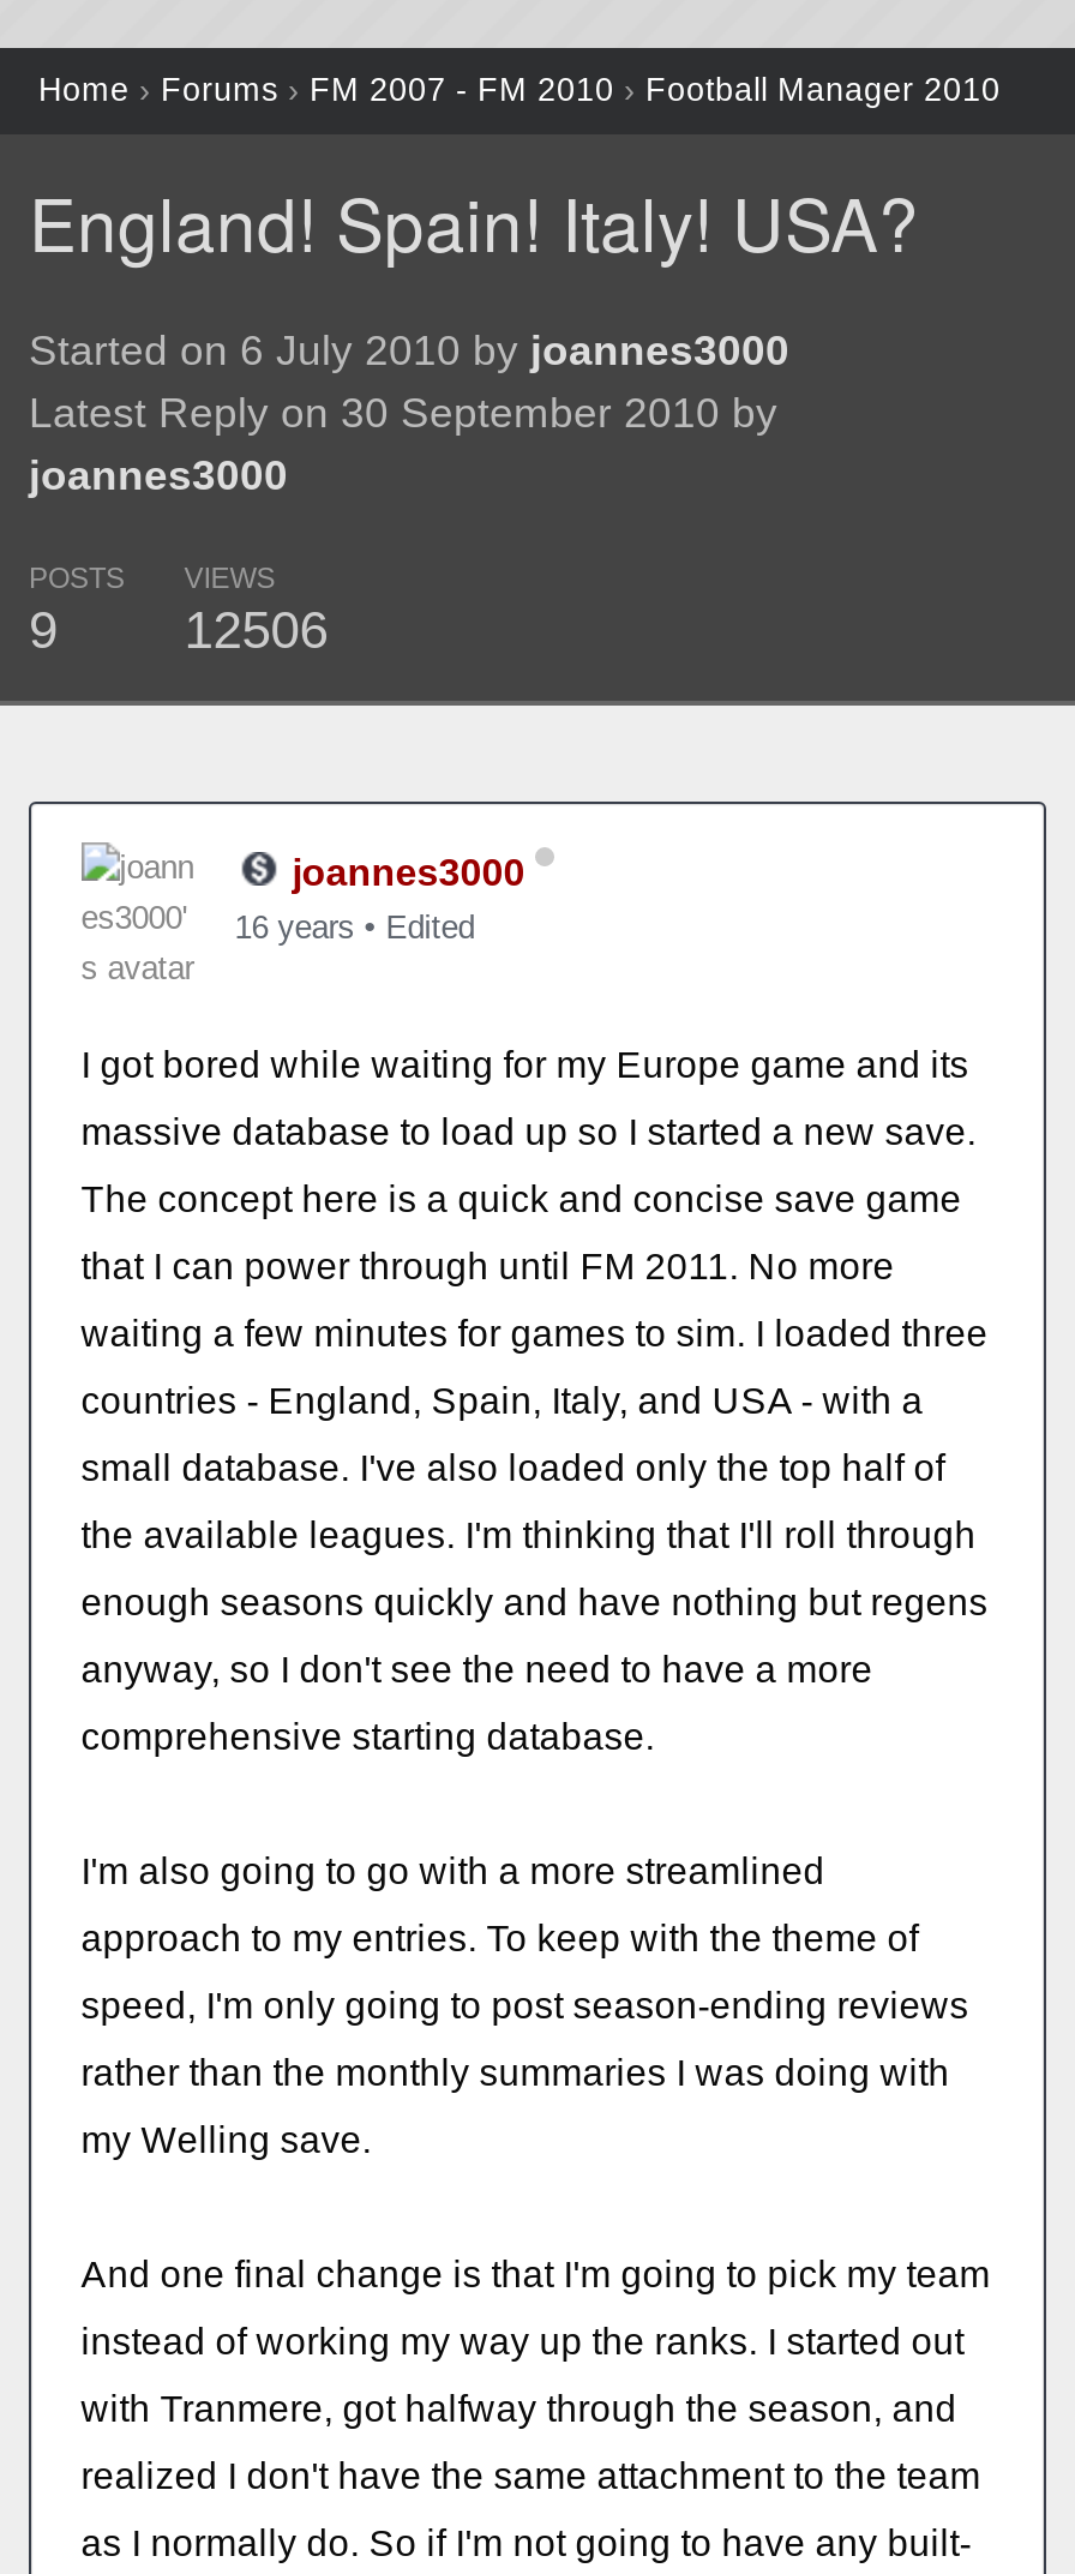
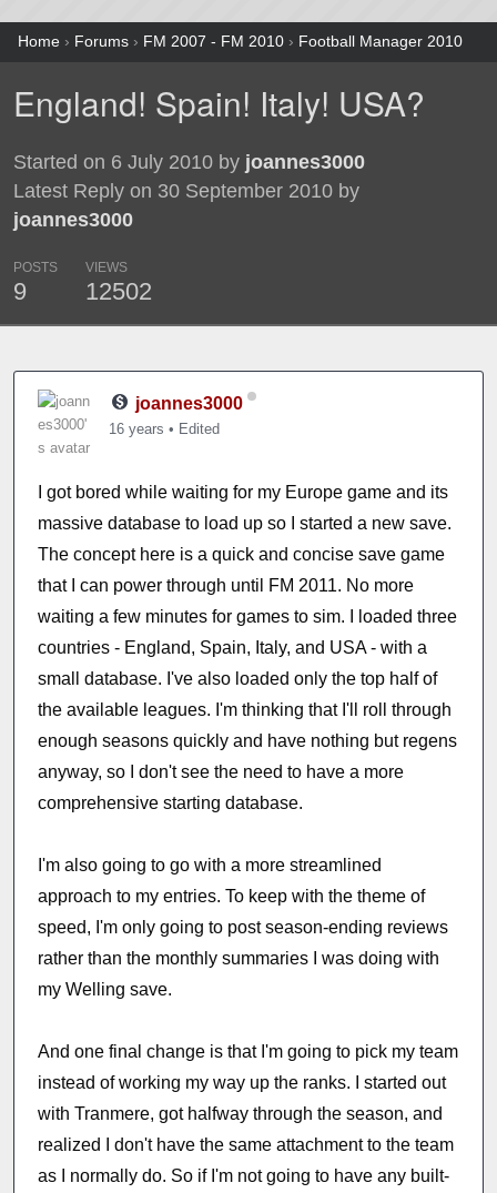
[184,600,328,660] 12506 -> [85,278,152,305] 12502

